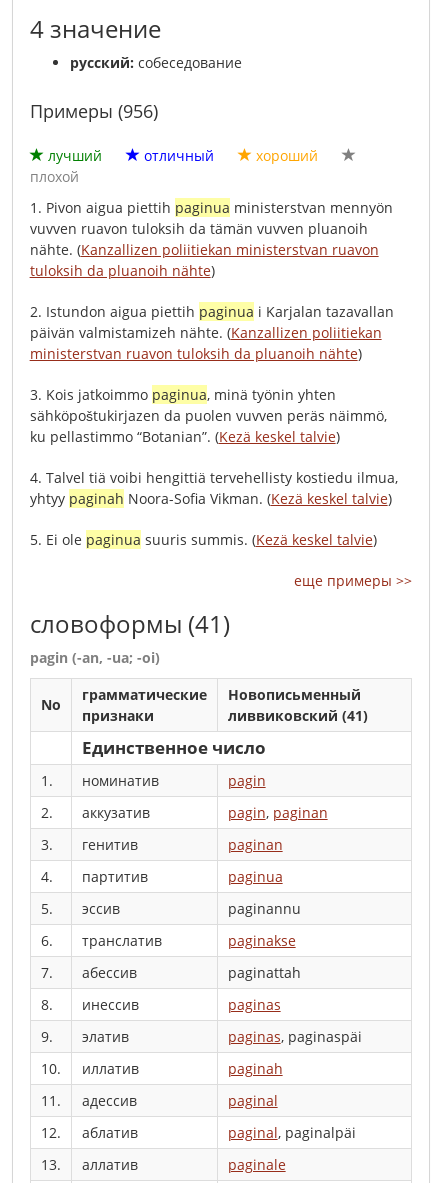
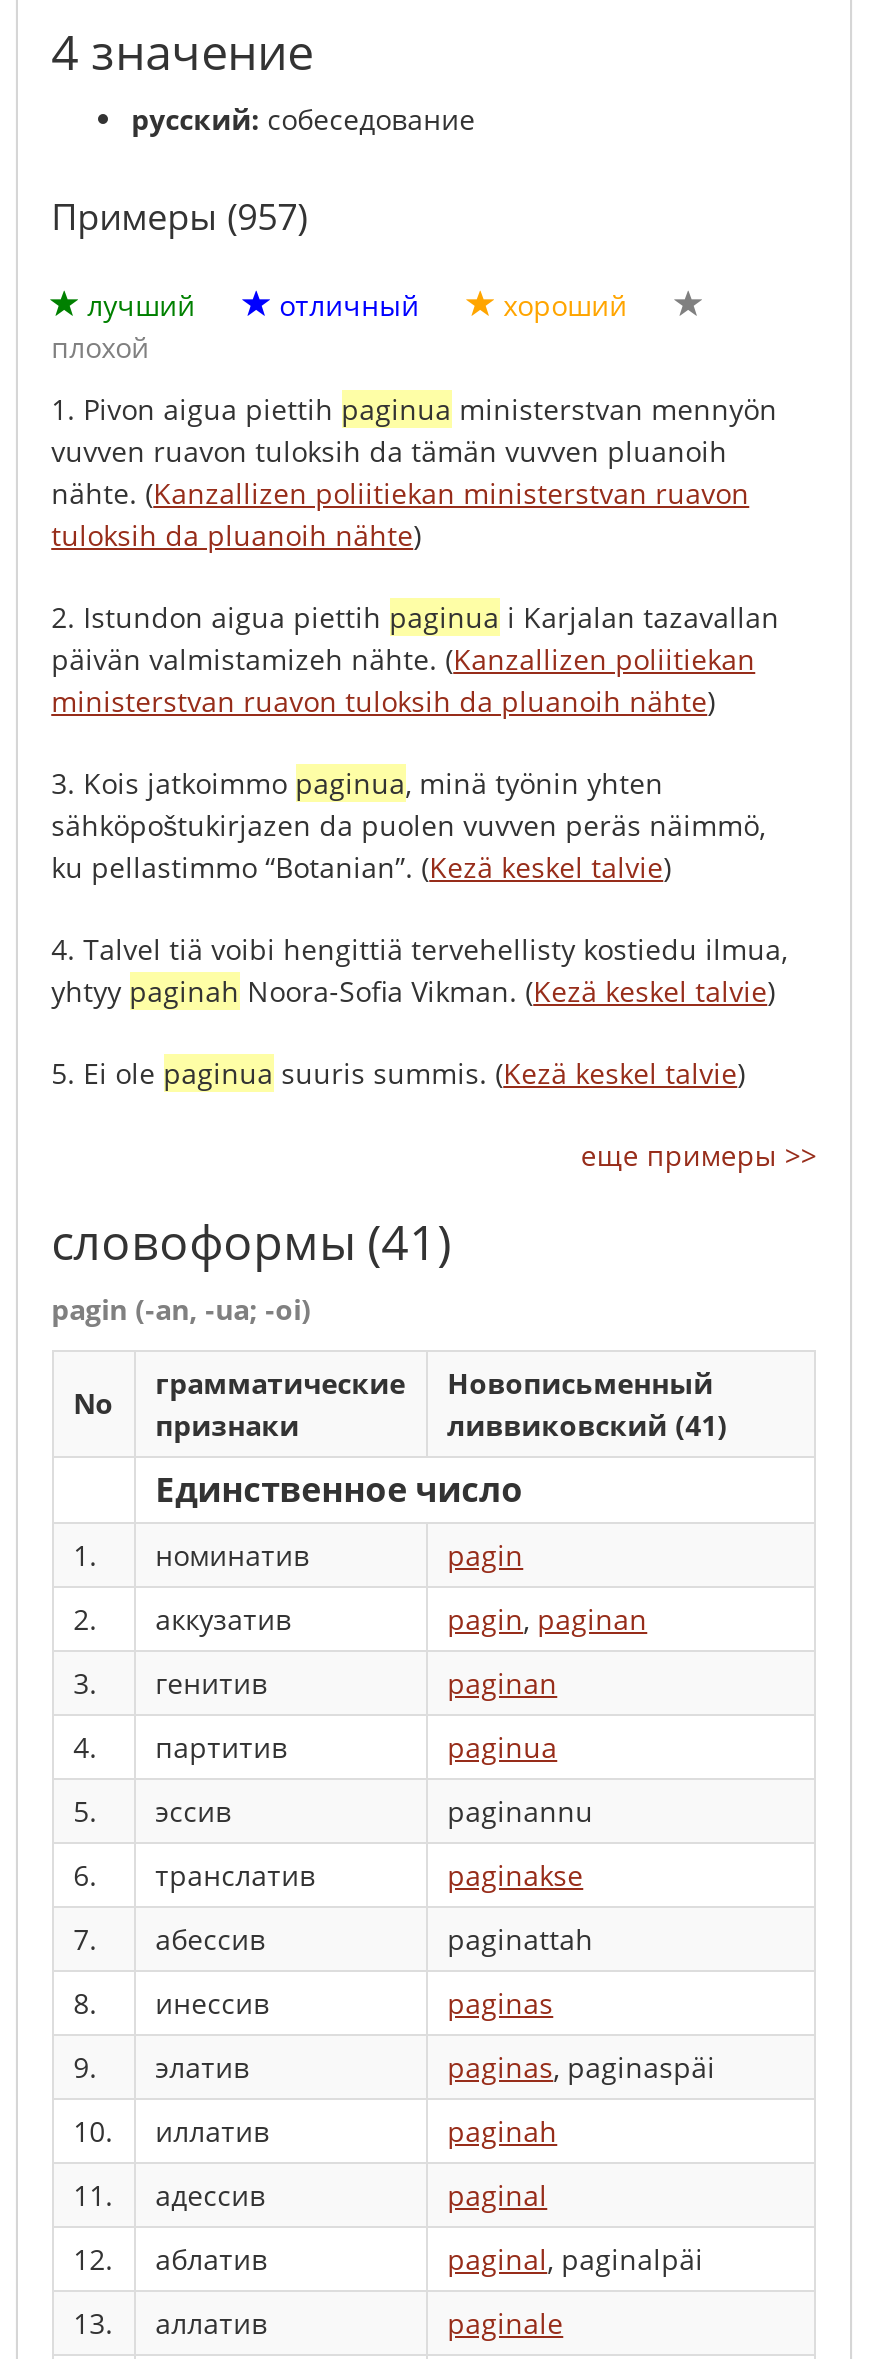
[30,99,158,123] Примеры (956) -> [51,192,307,240] Примеры (957)

